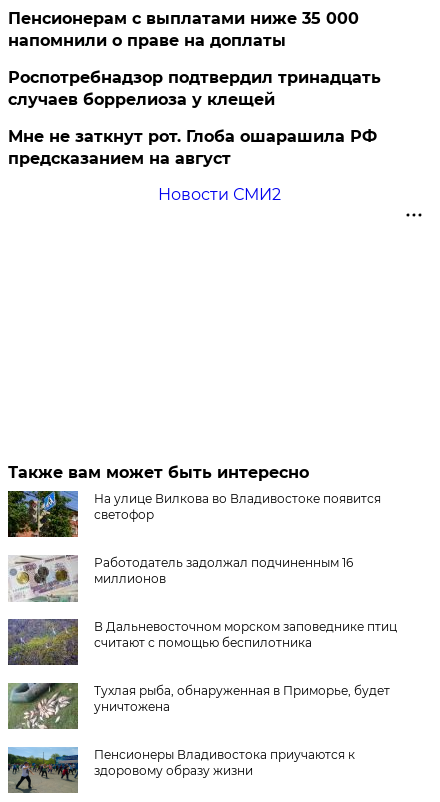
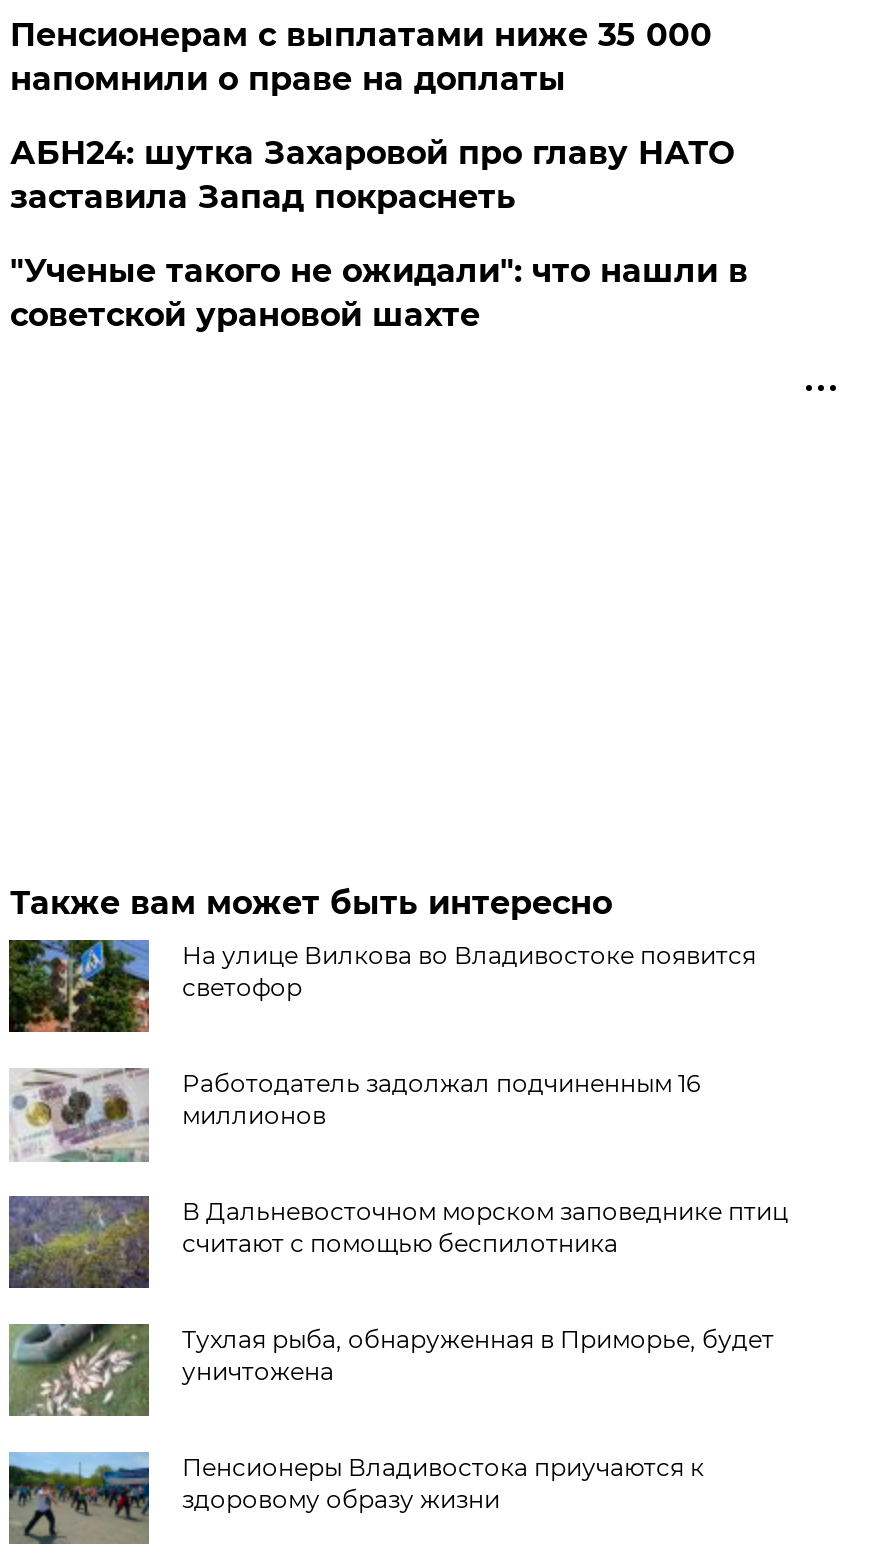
[8,68,381,204] Роспотребнадзор подтвердил тринадцать | случаев боррелиоза у клещей | Мне не заткнут рот. Глоба ошарашила РФ | предсказанием на август | Новости СМИ2 -> [10,134,748,334] АБН24: шутка Захаровой про главу НАТО | заставила Запад покраснеть | "Ученые такого не ожидали": что нашли в | советской урановой шахте

